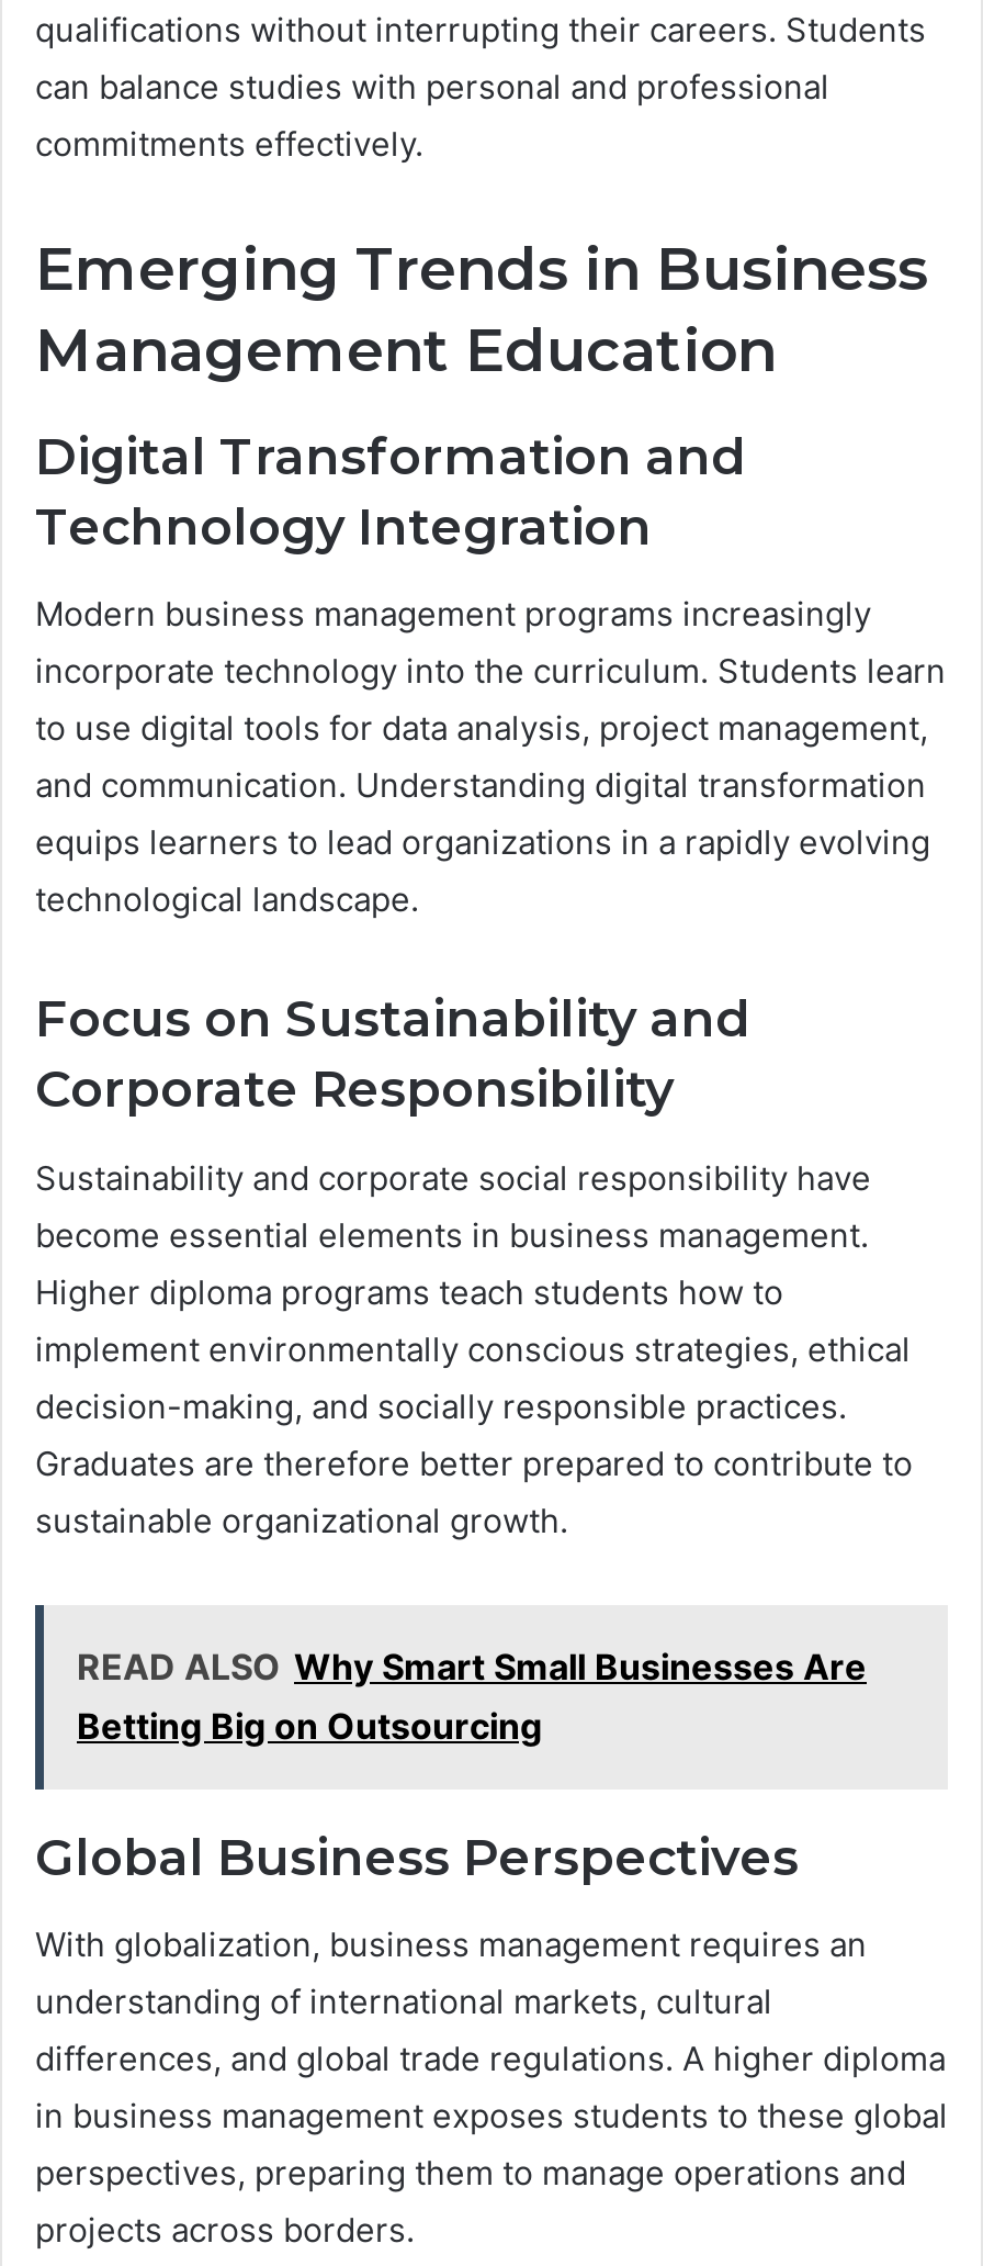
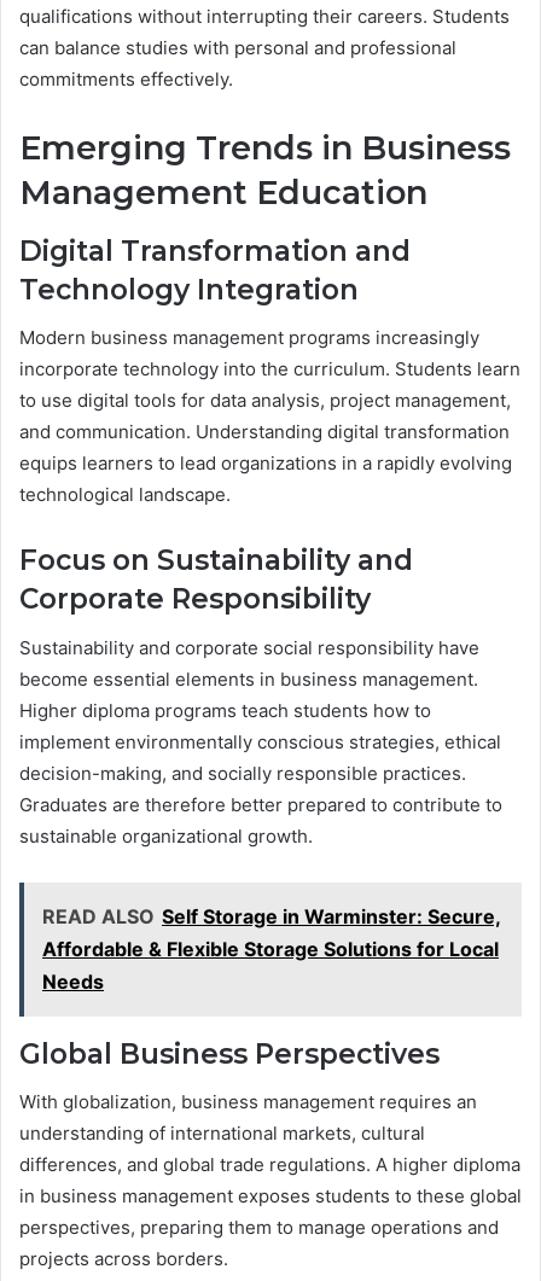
[77,1644,867,1747] READ ALSO Why Smart Small Businesses Are | Betting Big on Outsourcing -> [42,904,501,993] READ ALSO Self Storage in Warminster: Secure, | Affordable & Flexible Storage Solutions for Local | Needs

